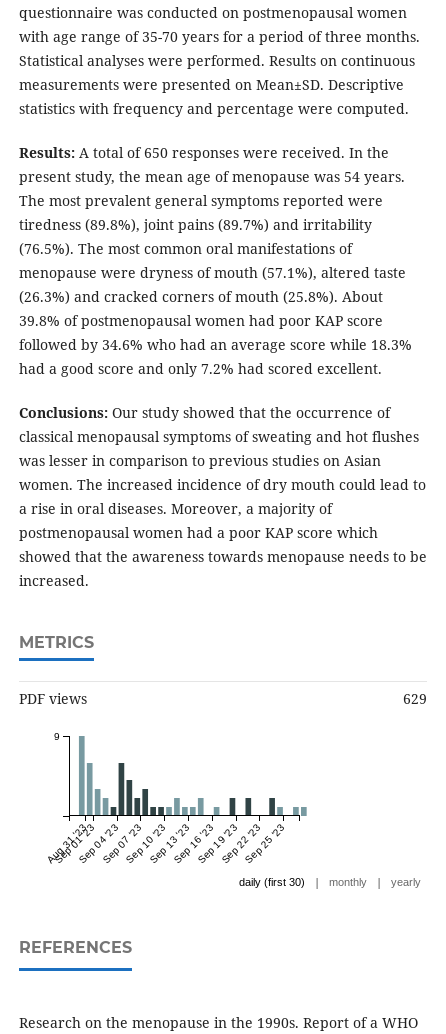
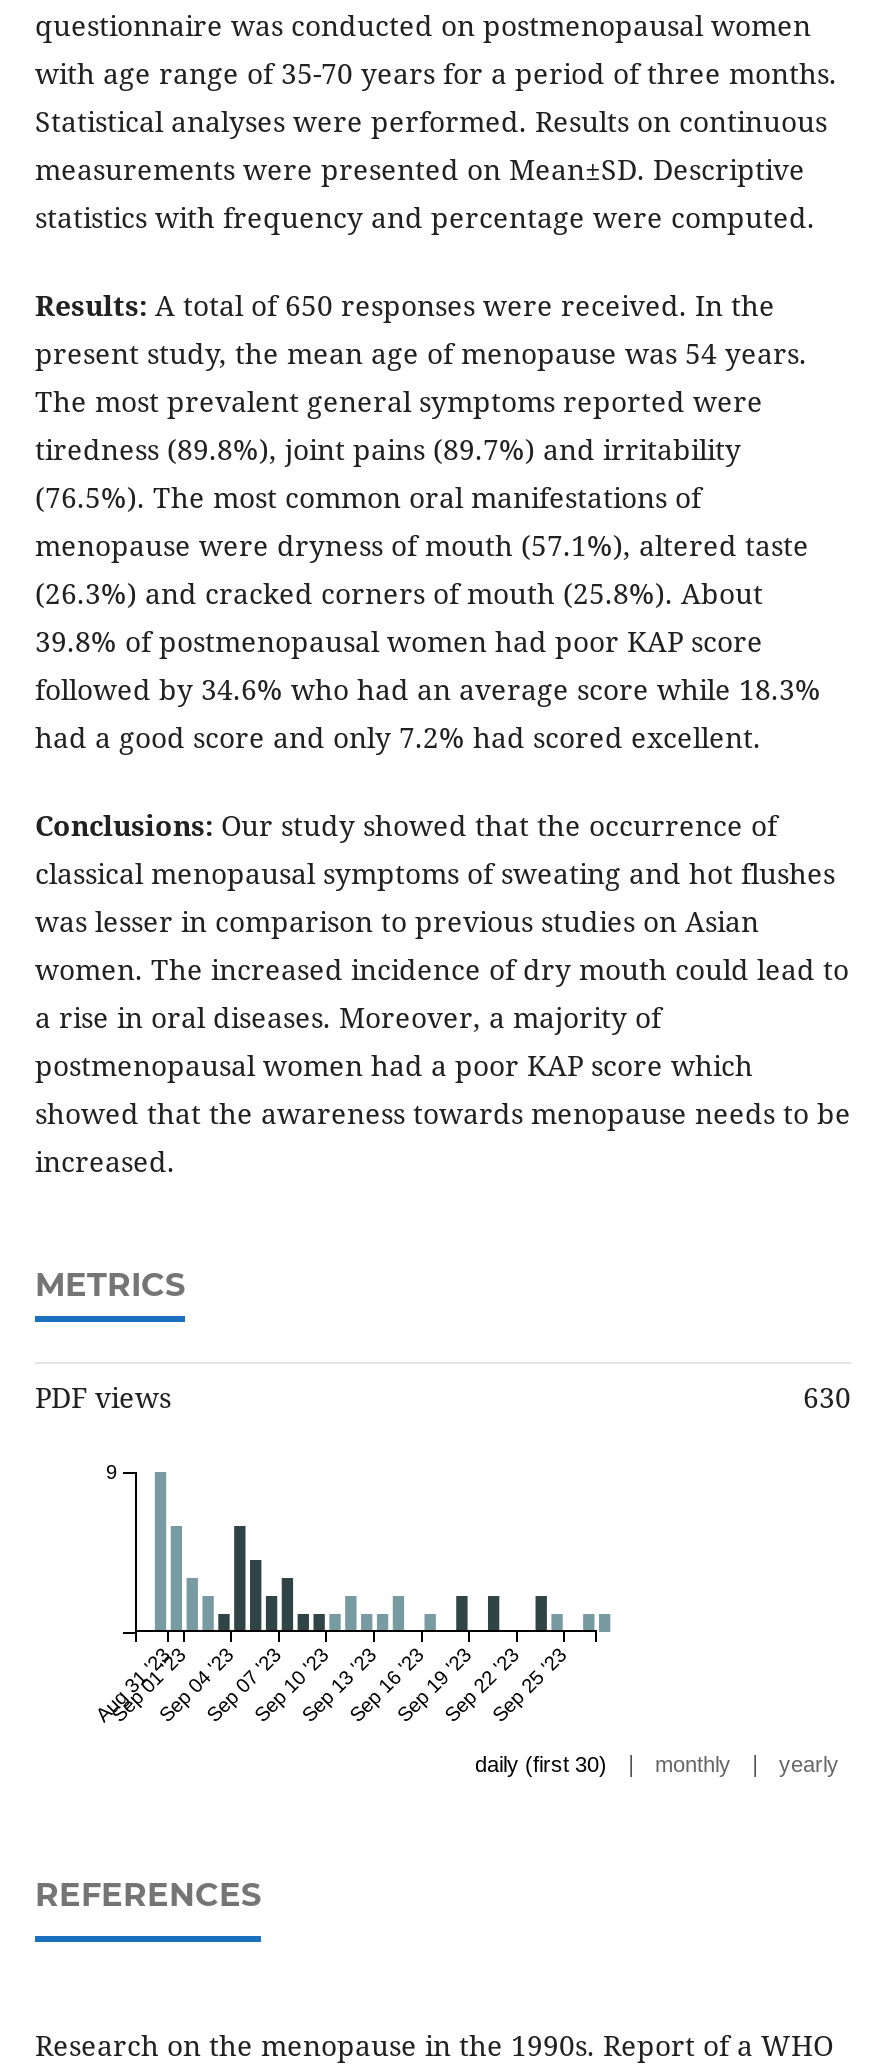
[403,689,427,708] 629 -> [803,1379,851,1417] 630

